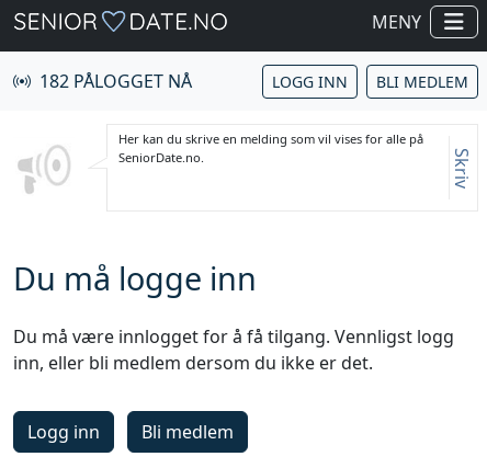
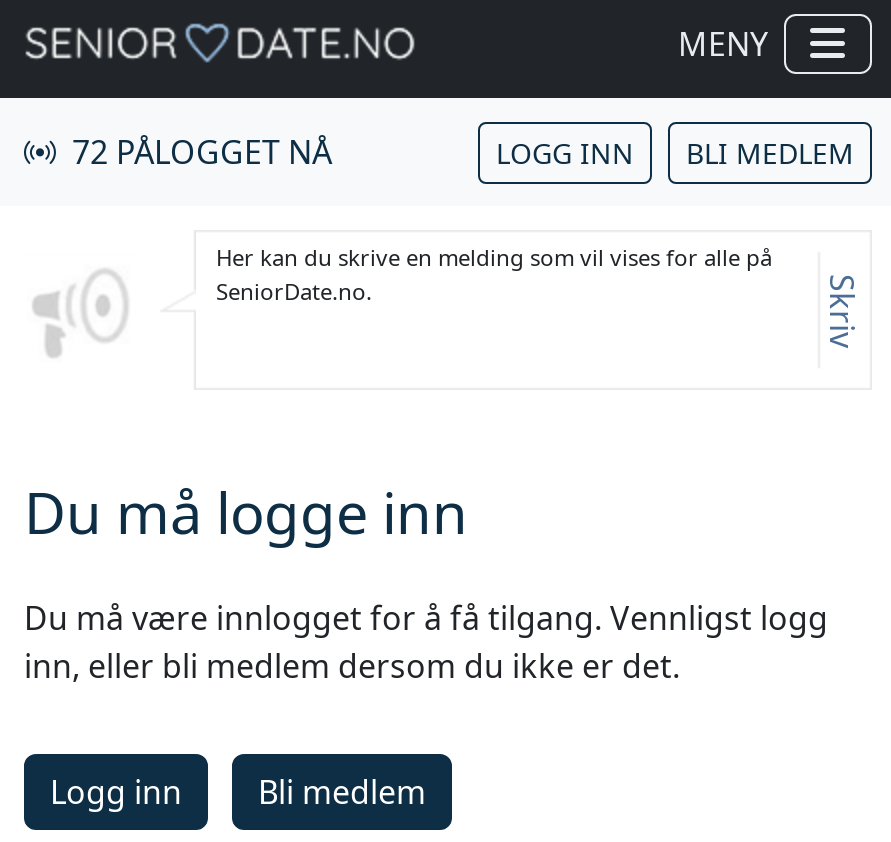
[39,69,192,93] 182 PÅLOGGET NÅ -> [72,130,332,174] 72 PÅLOGGET NÅ

